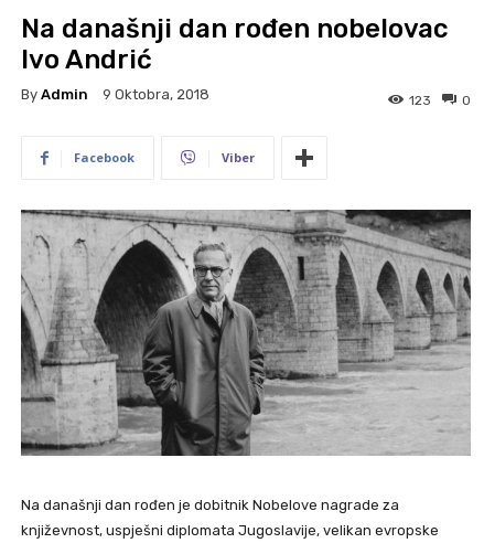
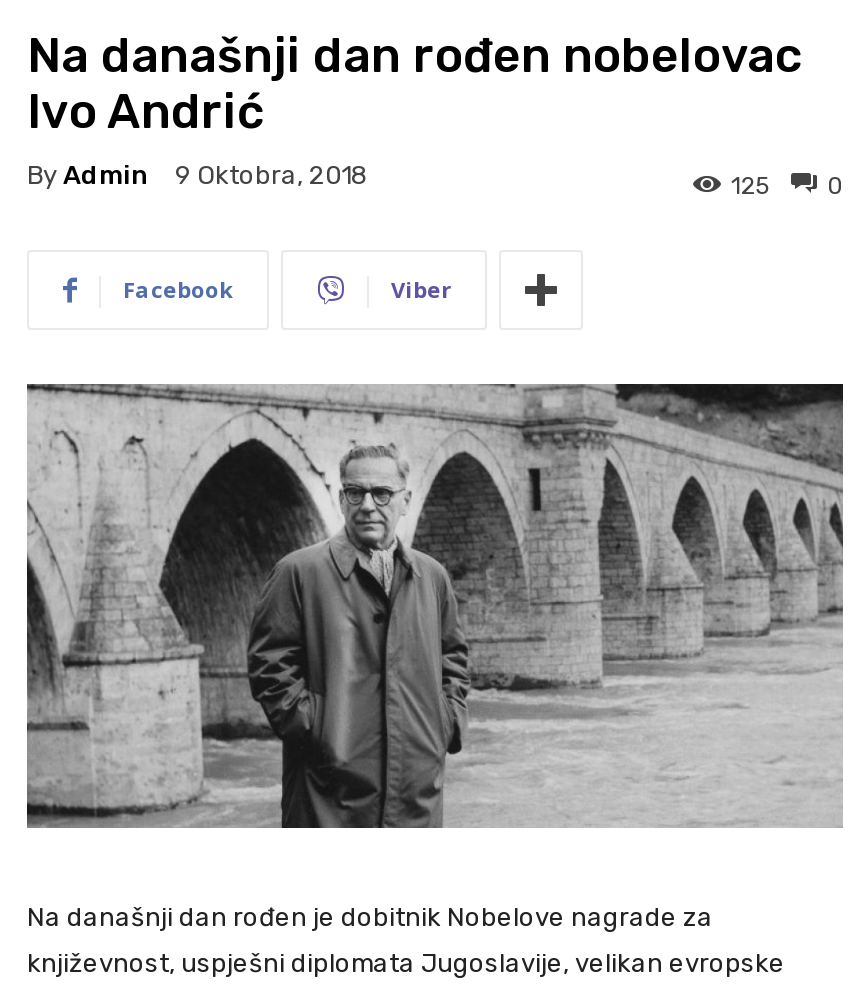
[409,93,471,108] 123 0 -> [731,172,843,200] 125 0

